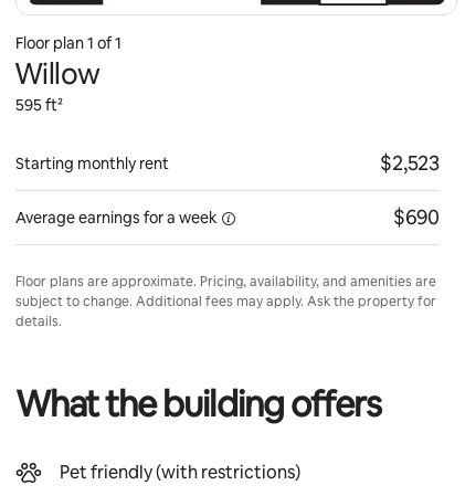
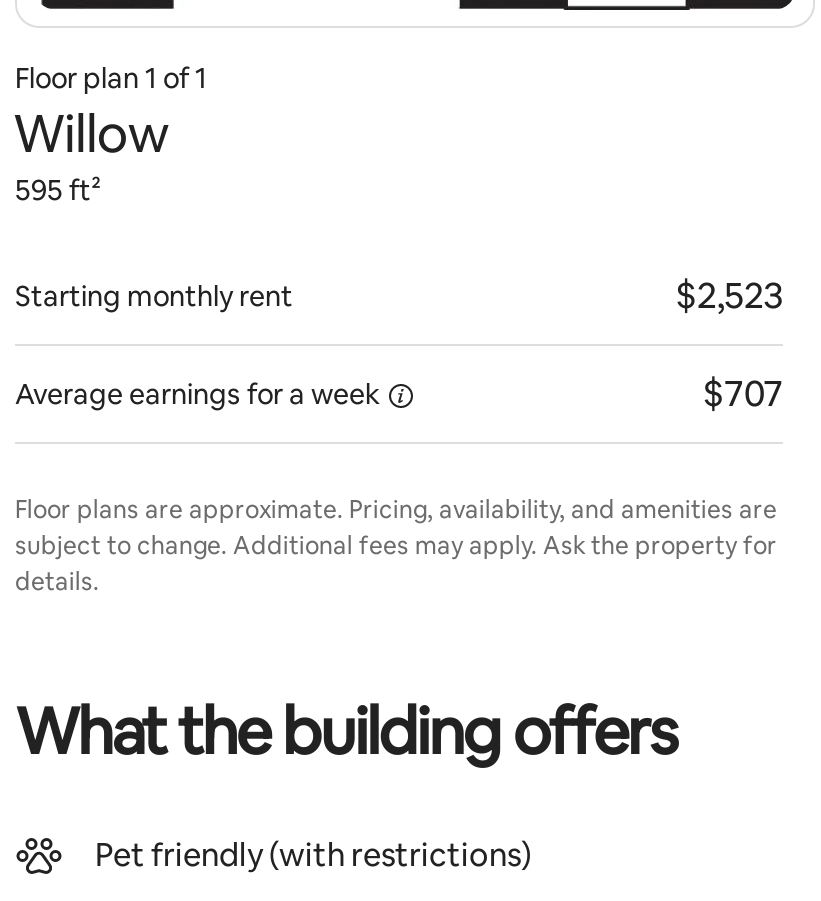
[393,204,440,230] $690 -> [702,370,783,416] $707

